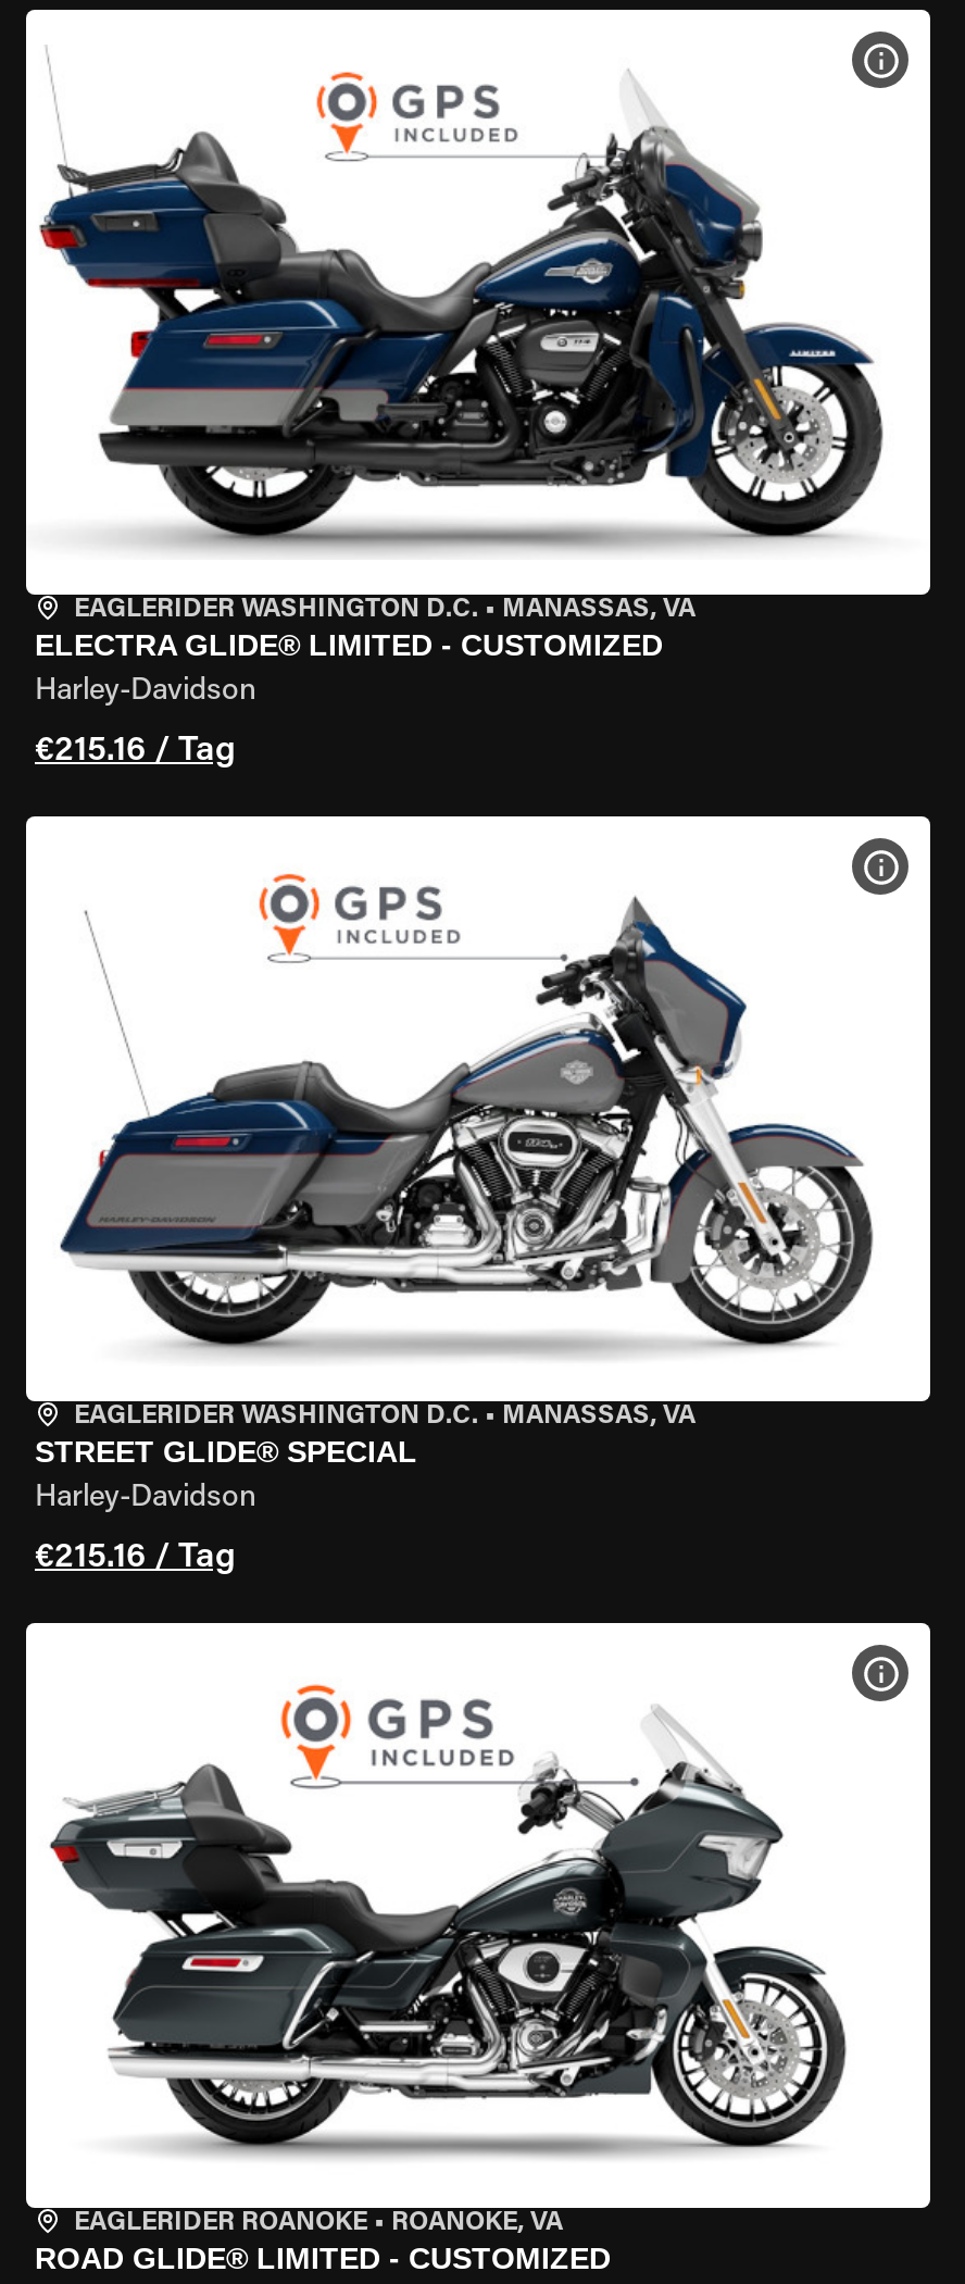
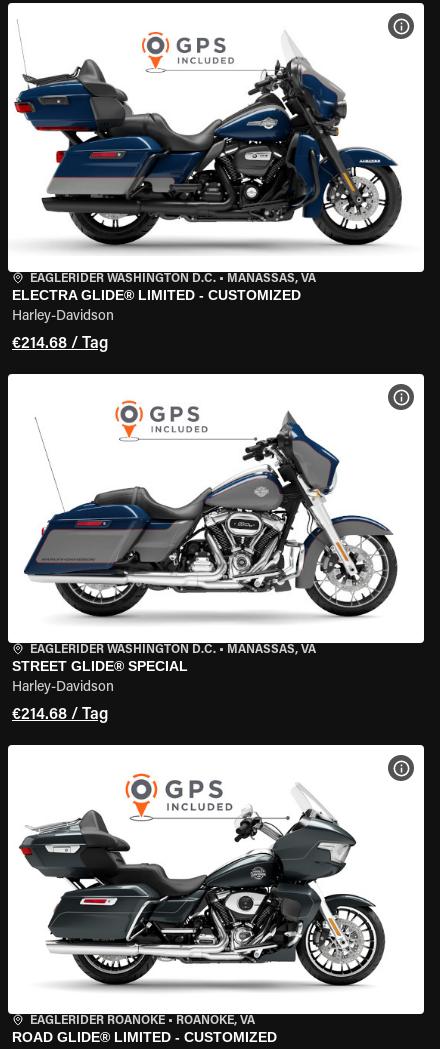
[35,734,235,769] €215.16 / Tag -> [12,336,108,352] €214.68 / Tag
[35,1540,235,1575] €215.16 / Tag -> [12,707,108,723] €214.68 / Tag

